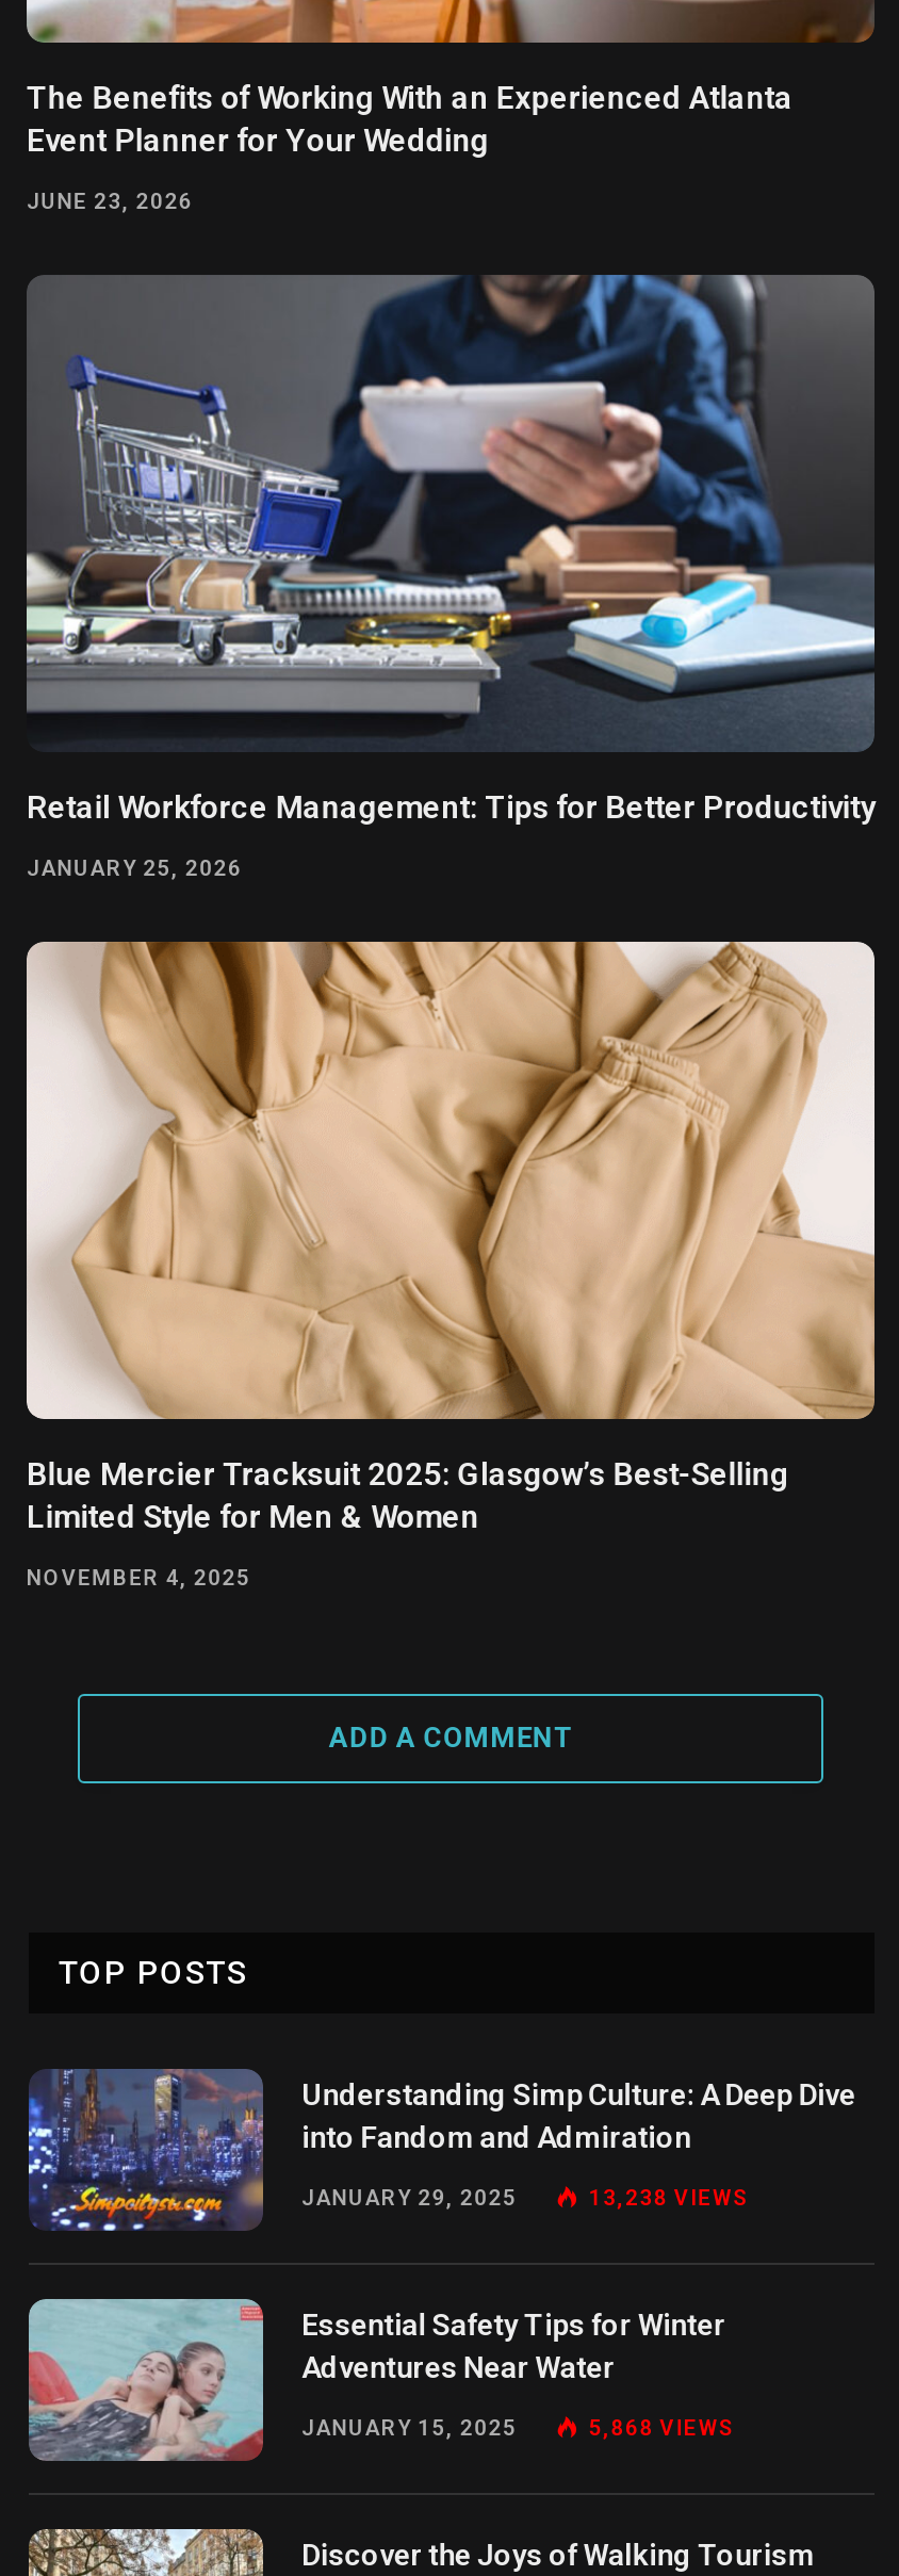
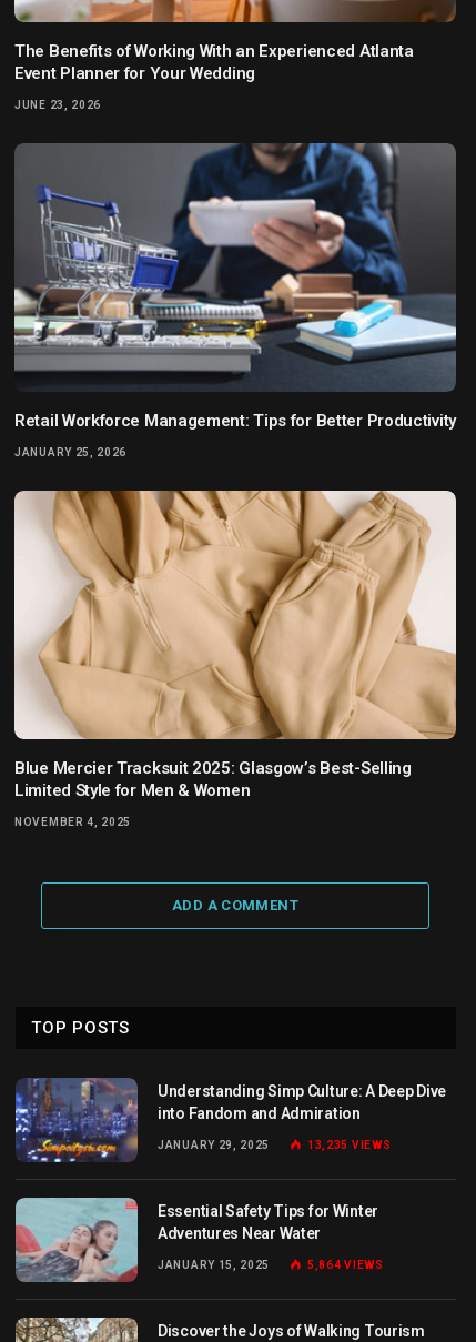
[589,2185,749,2209] 13,238 VIEWS -> [307,1138,391,1151] 13,235 VIEWS
[589,2415,735,2439] 5,868 VIEWS -> [307,1258,383,1271] 5,864 VIEWS

